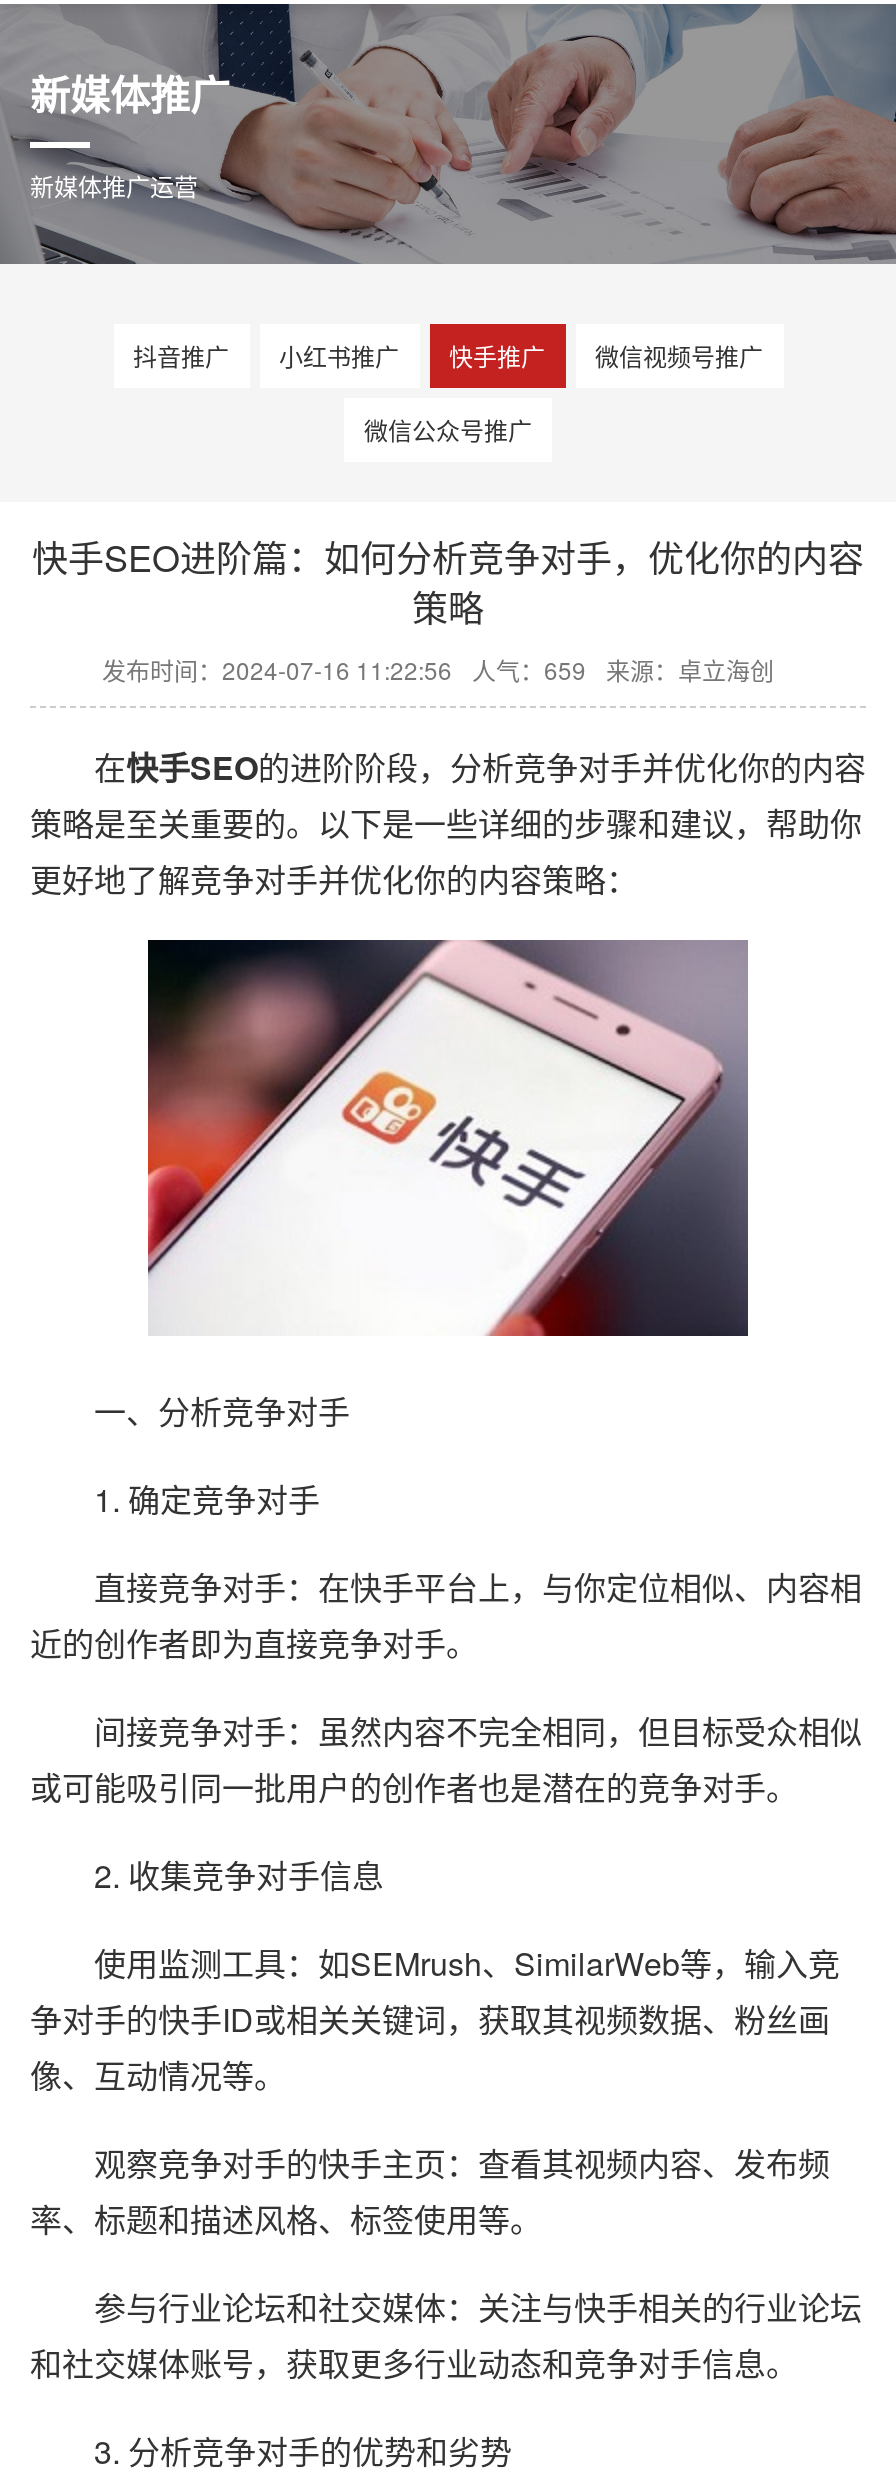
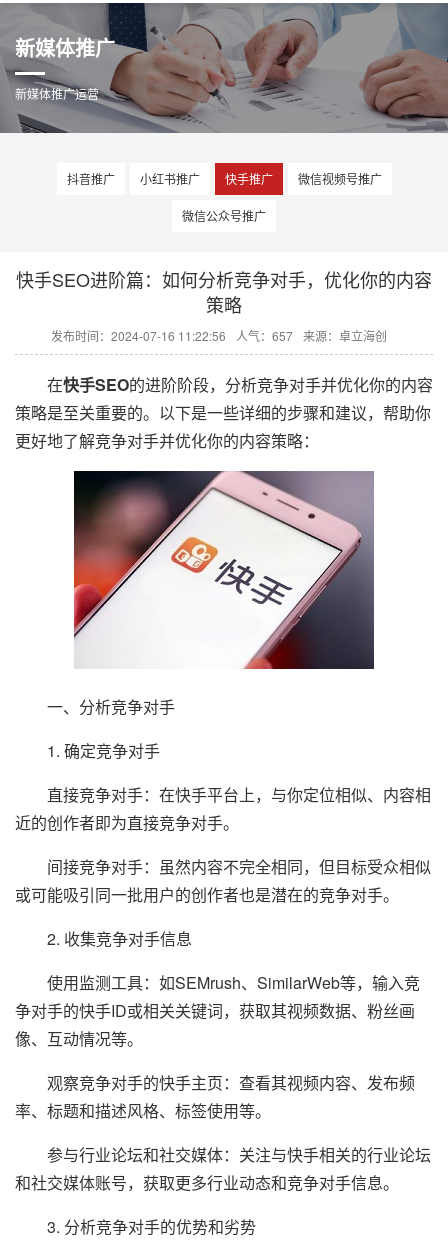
[102,652,774,686] 发布时间：2024-07-16 11:22:56 人气：659 来源：卓立海创 -> [51,327,387,344] 发布时间：2024-07-16 11:22:56 人气：657 来源：卓立海创

